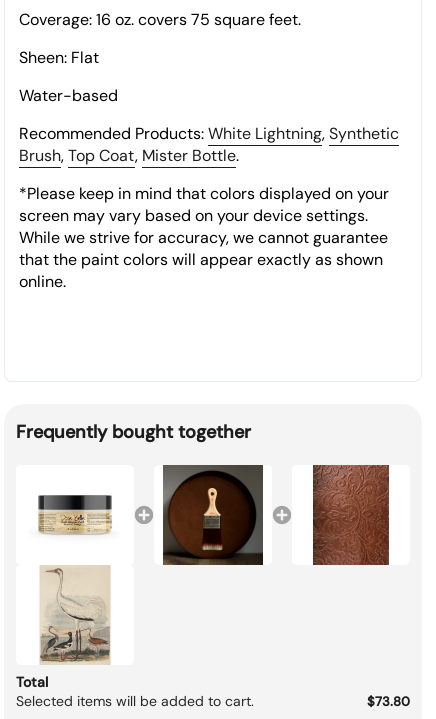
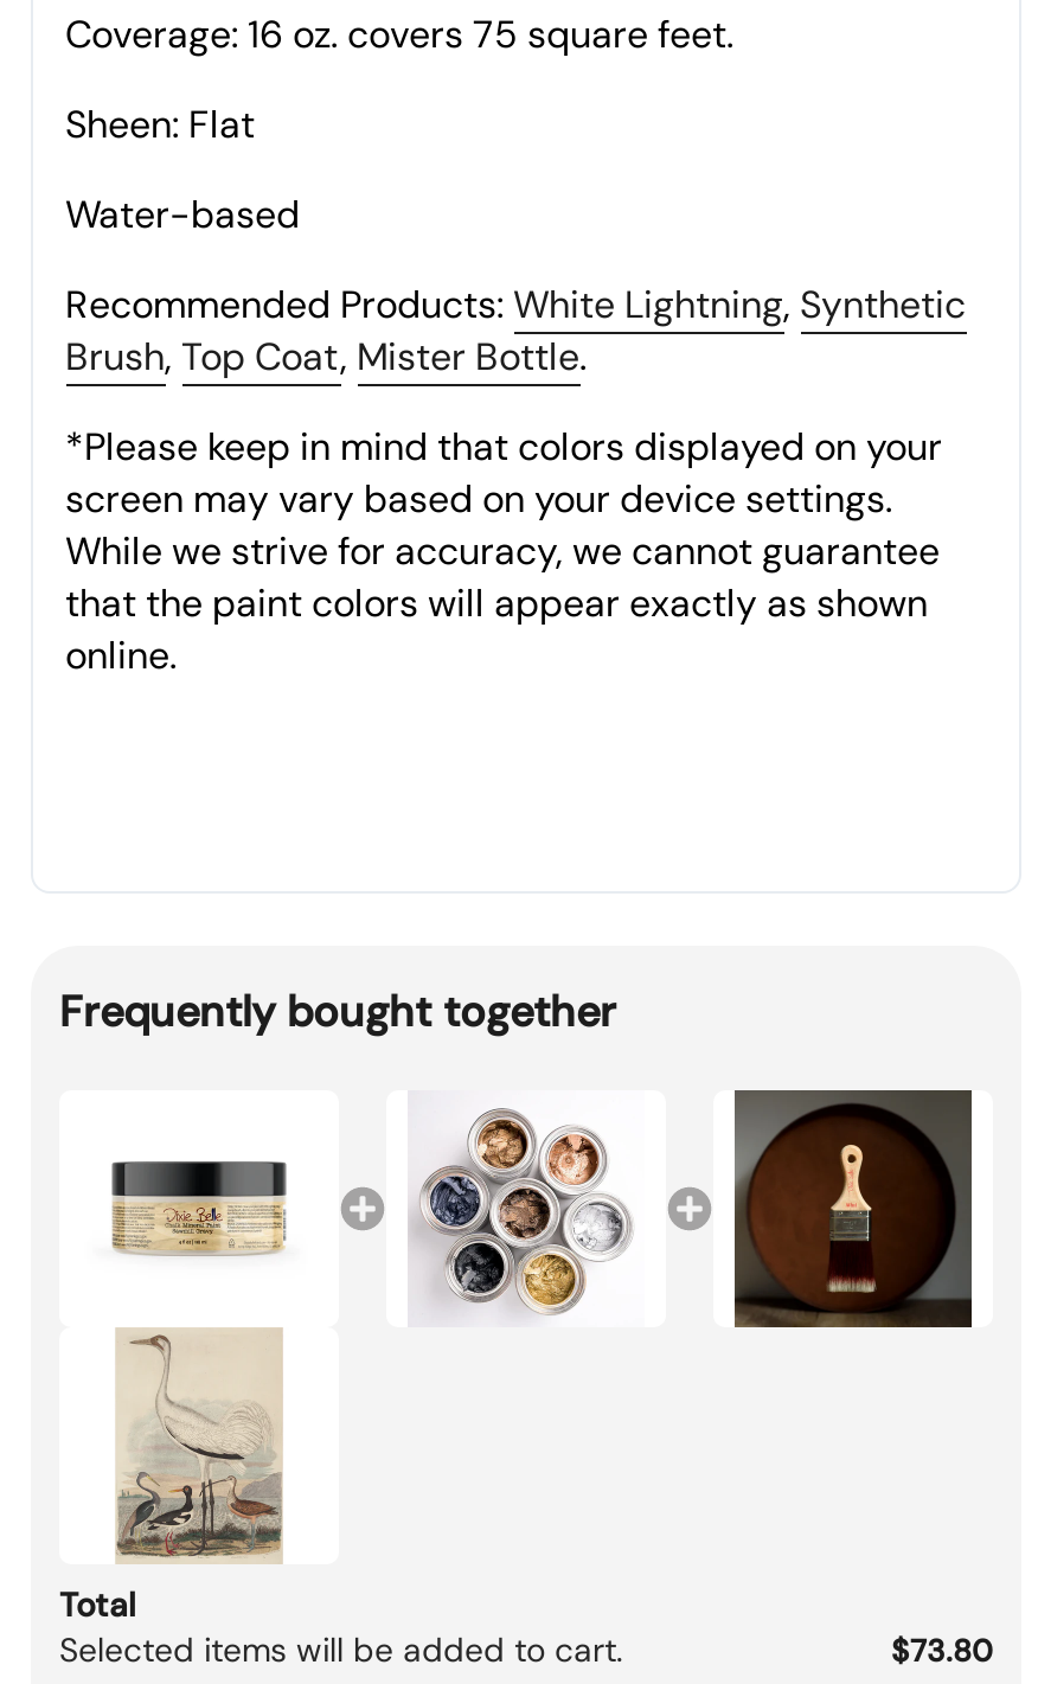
[162,464,264,566] [image] -> [408,1090,645,1327] [image]
[301,465,401,565] [image] -> [732,1088,974,1330] [image]

